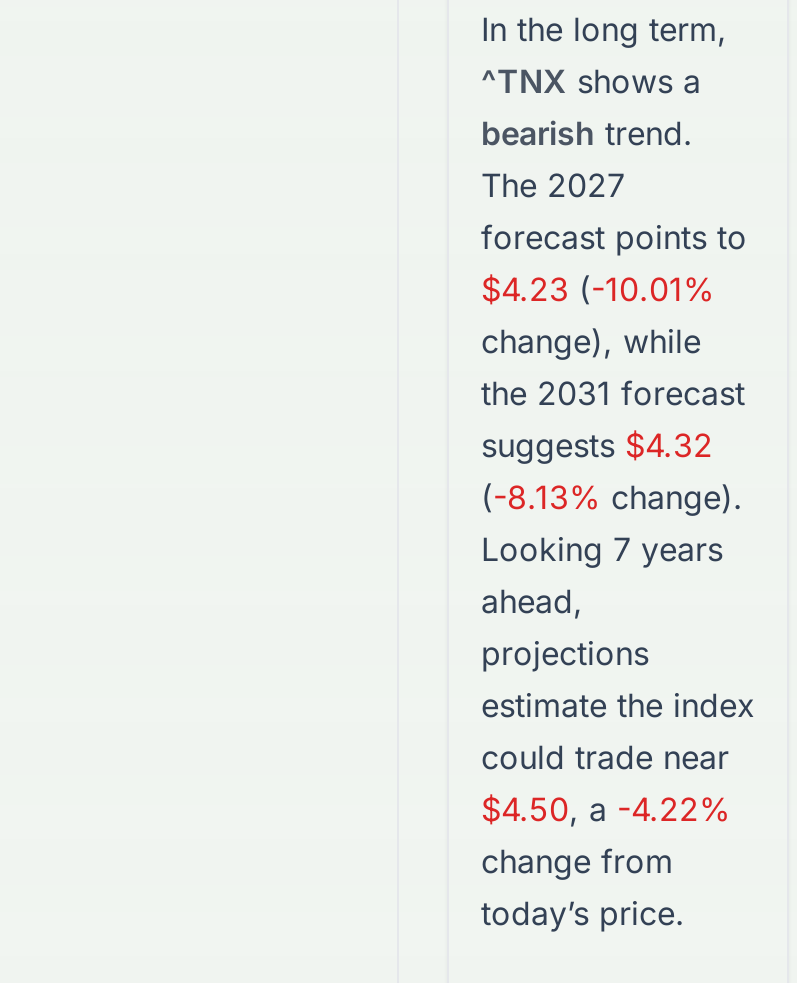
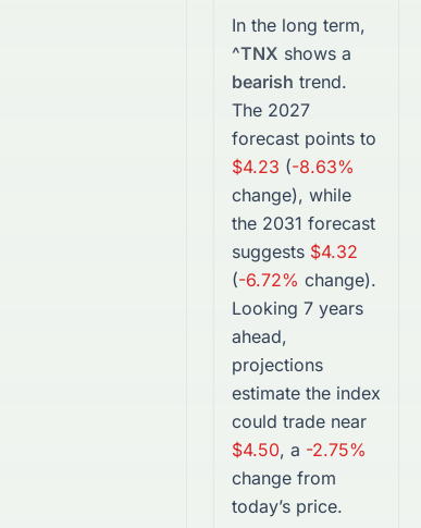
[481,269,715,309] $4.23 (-10.01% -> [232,156,355,177] $4.23 (-8.63%
[481,477,743,517] (-8.13% change). -> [232,269,376,291] (-6.72% change).
[481,789,731,829] $4.50, a -4.22% -> [232,439,367,461] $4.50, a -2.75%

